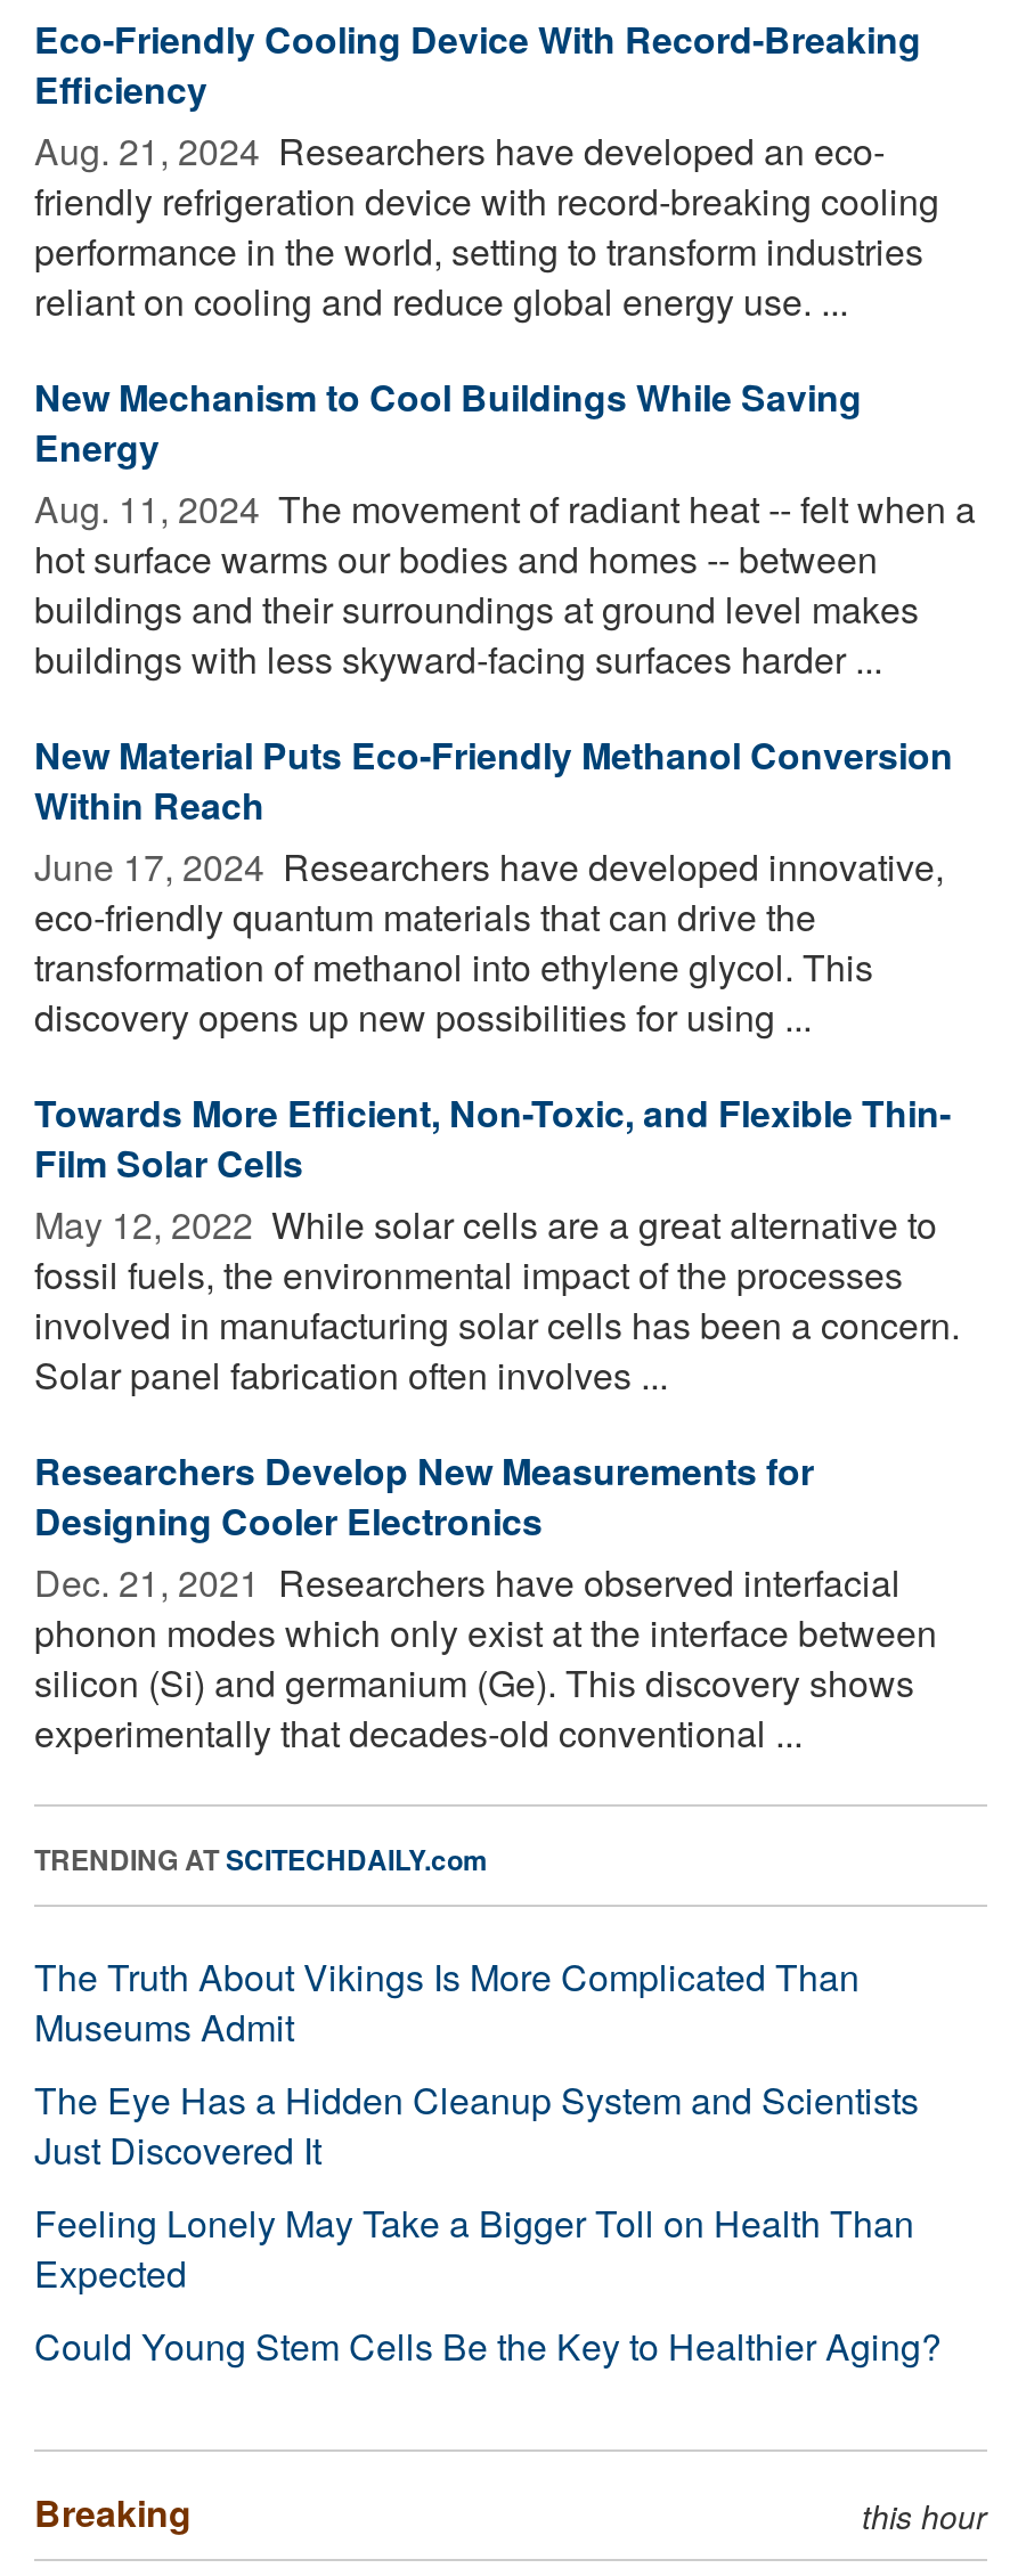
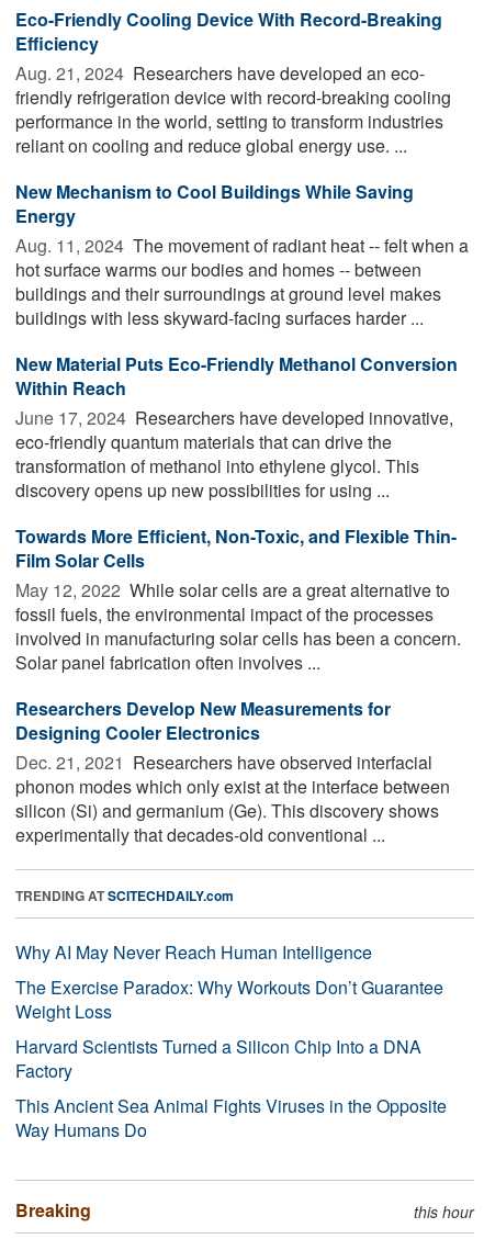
[34,1950,942,2372] The Truth About Vikings Is More Complicated Than | Museums Admit | The Eye Has a Hidden Cleanup System and Scientists | Just Discovered It | Feeling Lonely May Take a Bigger Toll on Health Than | Expected | Could Young Stem Cells Be the Key to Healthier Aging? -> [15,939,447,1142] Why AI May Never Reach Human Intelligence | The Exercise Paradox: Why Workouts Don’t Guarantee | Weight Loss | Harvard Scientists Turned a Silicon Chip Into a DNA | Factory | This Ancient Sea Animal Fights Viruses in the Opposite | Way Humans Do

